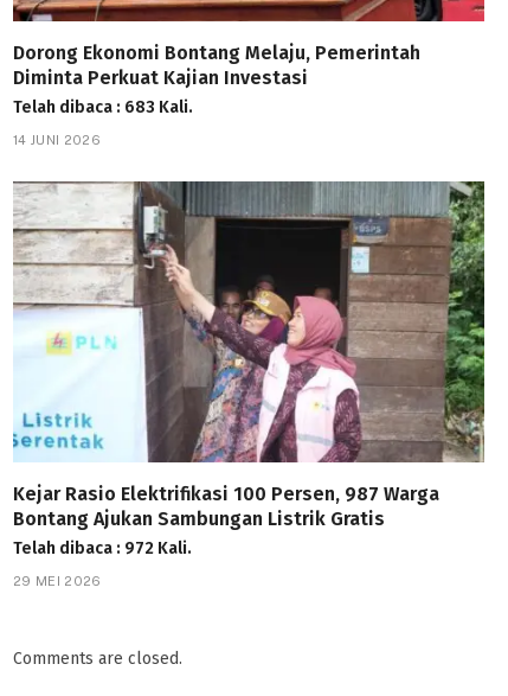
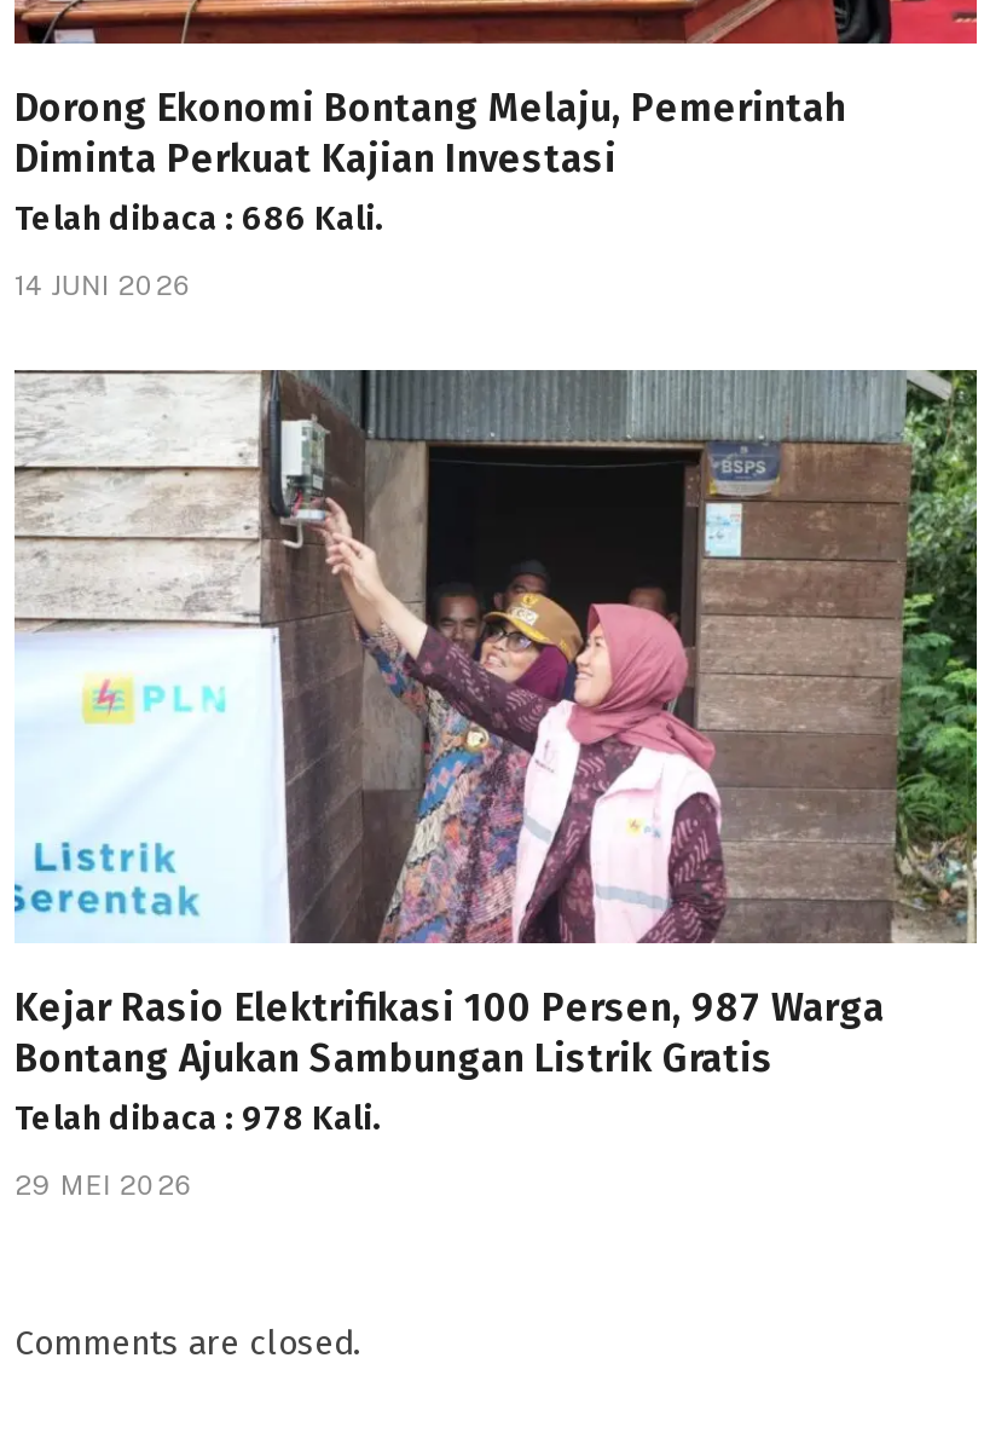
[13,97,193,117] Telah dibaca : 683 Kali. -> [15,198,384,239] Telah dibaca : 686 Kali.
[13,538,192,558] Telah dibaca : 972 Kali. -> [15,1098,382,1139] Telah dibaca : 978 Kali.

